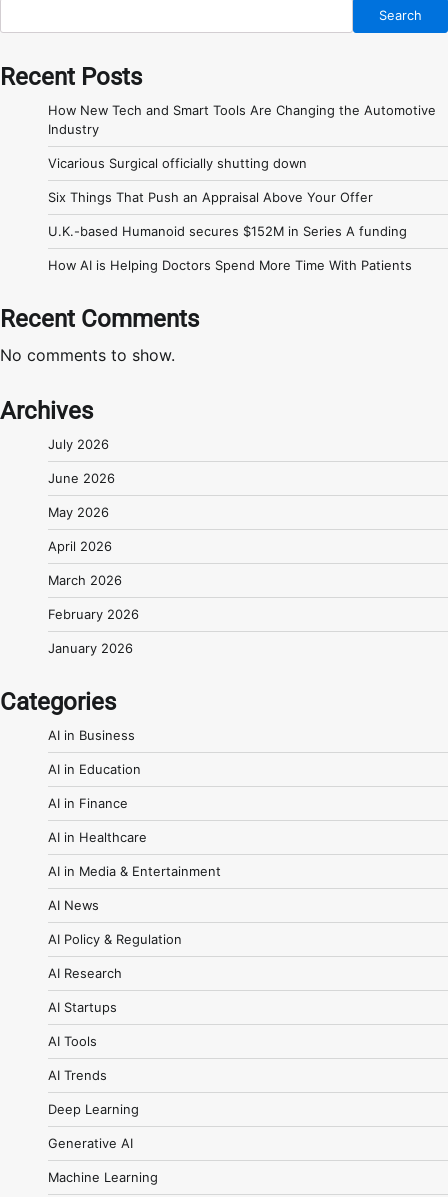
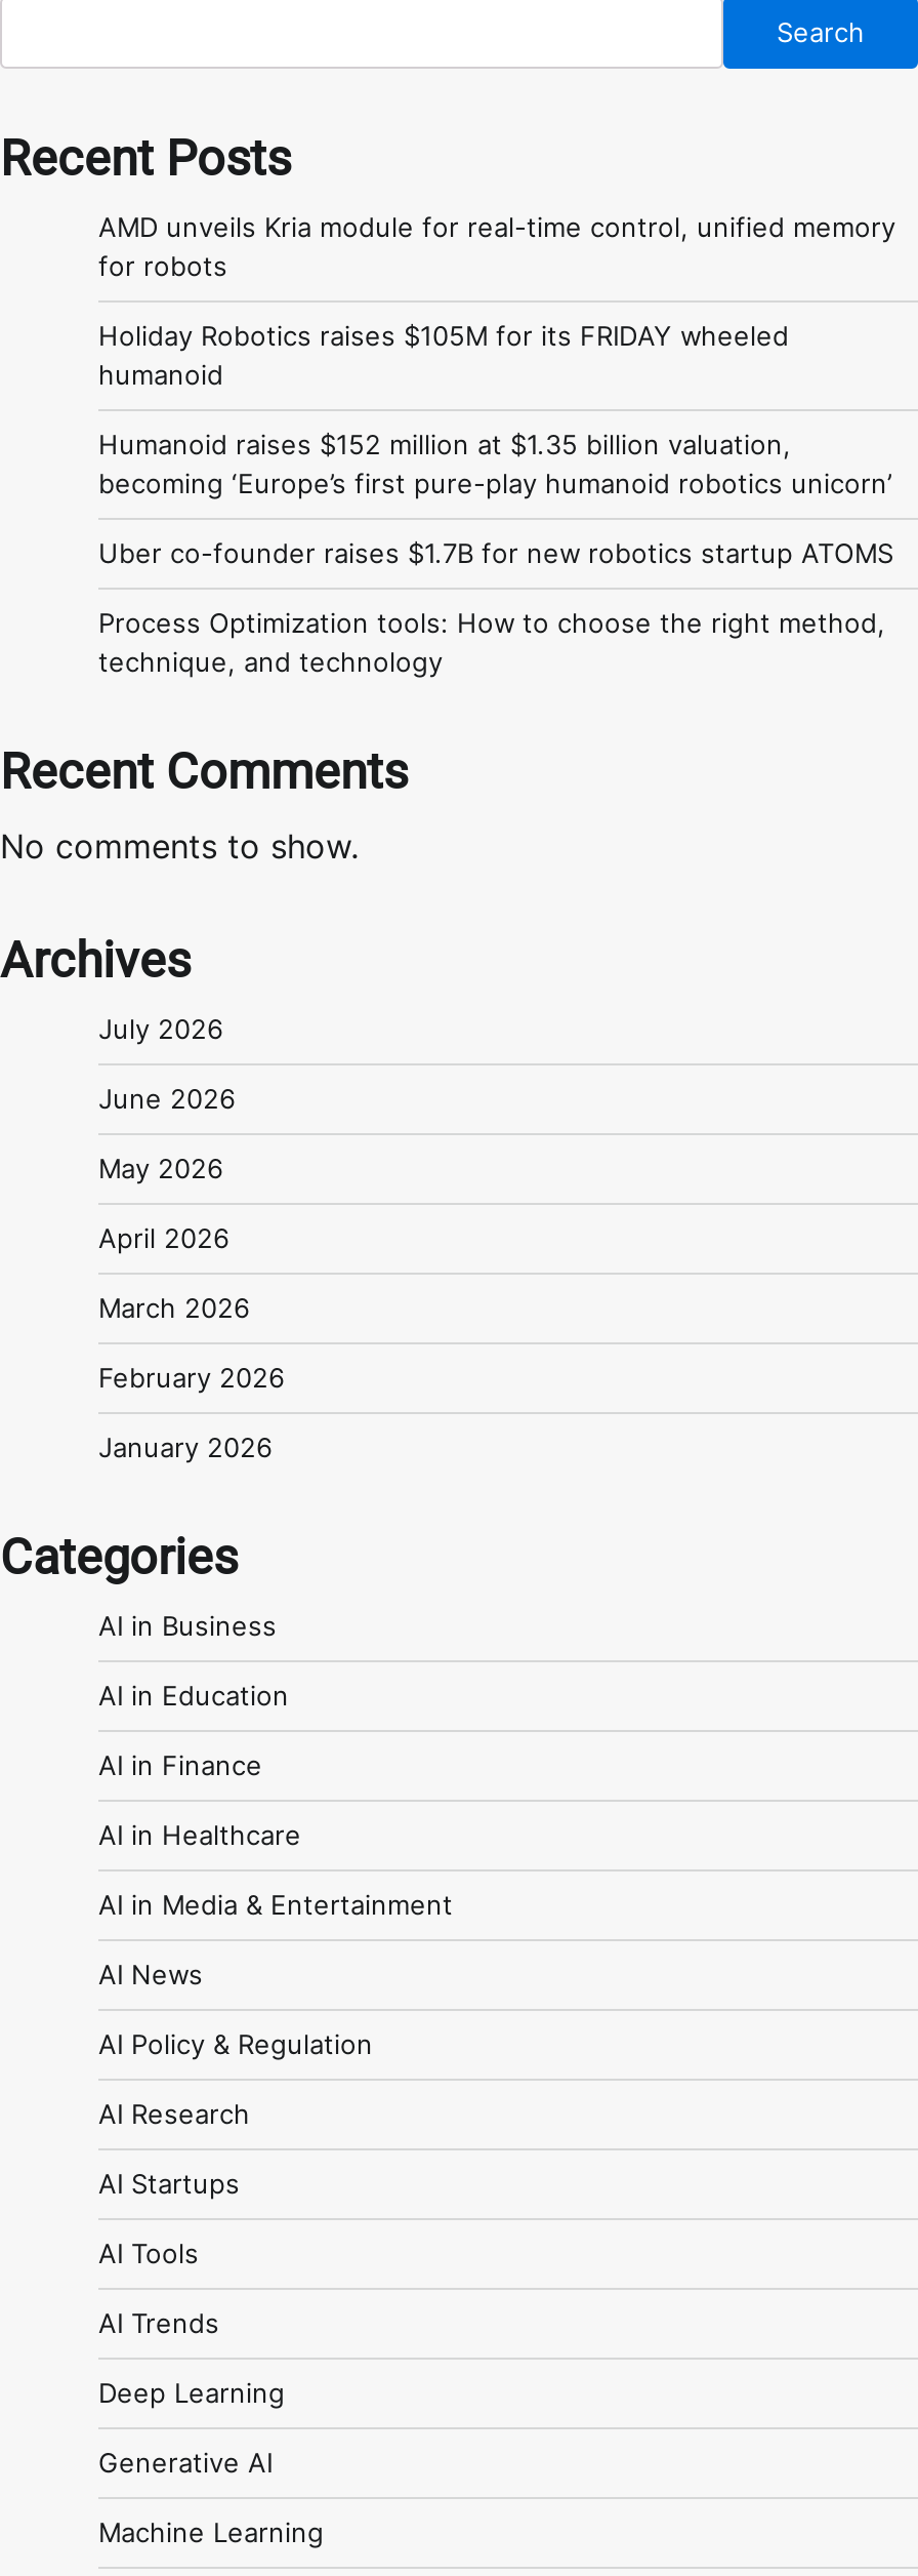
[48,102,436,137] How New Tech and Smart Tools Are Changing the Automotive | Industry -> [98,209,895,281] AMD unveils Kria module for real-time control, unified memory | for robots
[48,155,307,171] Vicarious Surgical officially shutting down -> [98,318,789,389] Holiday Robotics raises $105M for its FRIDAY wheeled | humanoid
[48,189,373,205] Six Things That Push an Appraisal Above Your Offer -> [98,426,891,498] Humanoid raises $152 million at $1.35 billion valuation, | becoming ‘Europe’s first pure-play humanoid robotics unicorn’
[48,223,407,239] U.K.-based Humanoid secures $152M in Series A funding -> [98,535,893,568] Uber co-founder raises $1.7B for new robotics startup ATOMS
[48,257,412,273] How AI is Helping Doctors Spend More Time With Patients -> [98,605,885,677] Process Optimization tools: How to choose the right method, | technique, and technology

